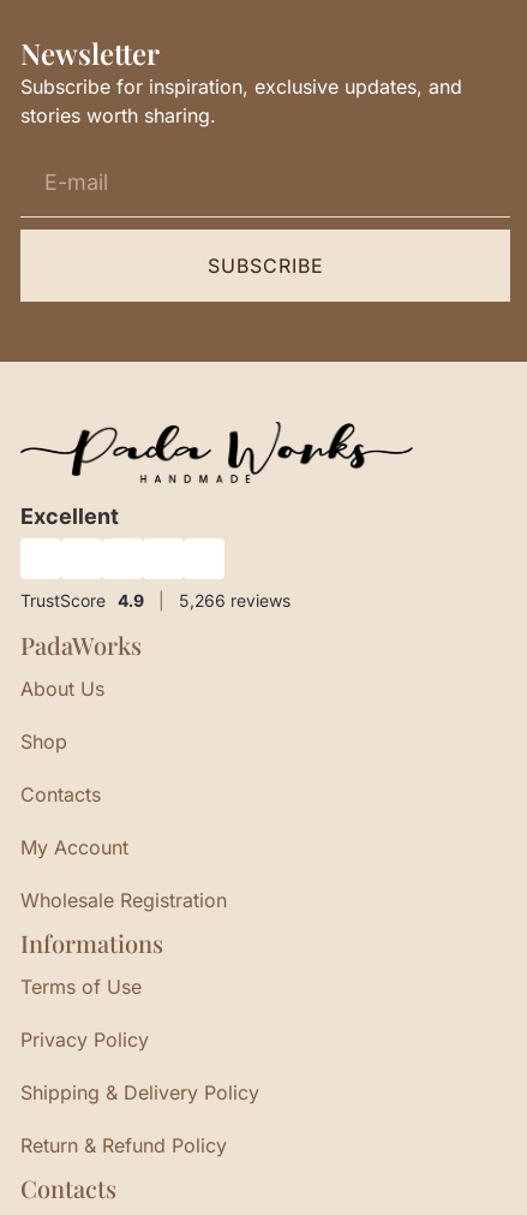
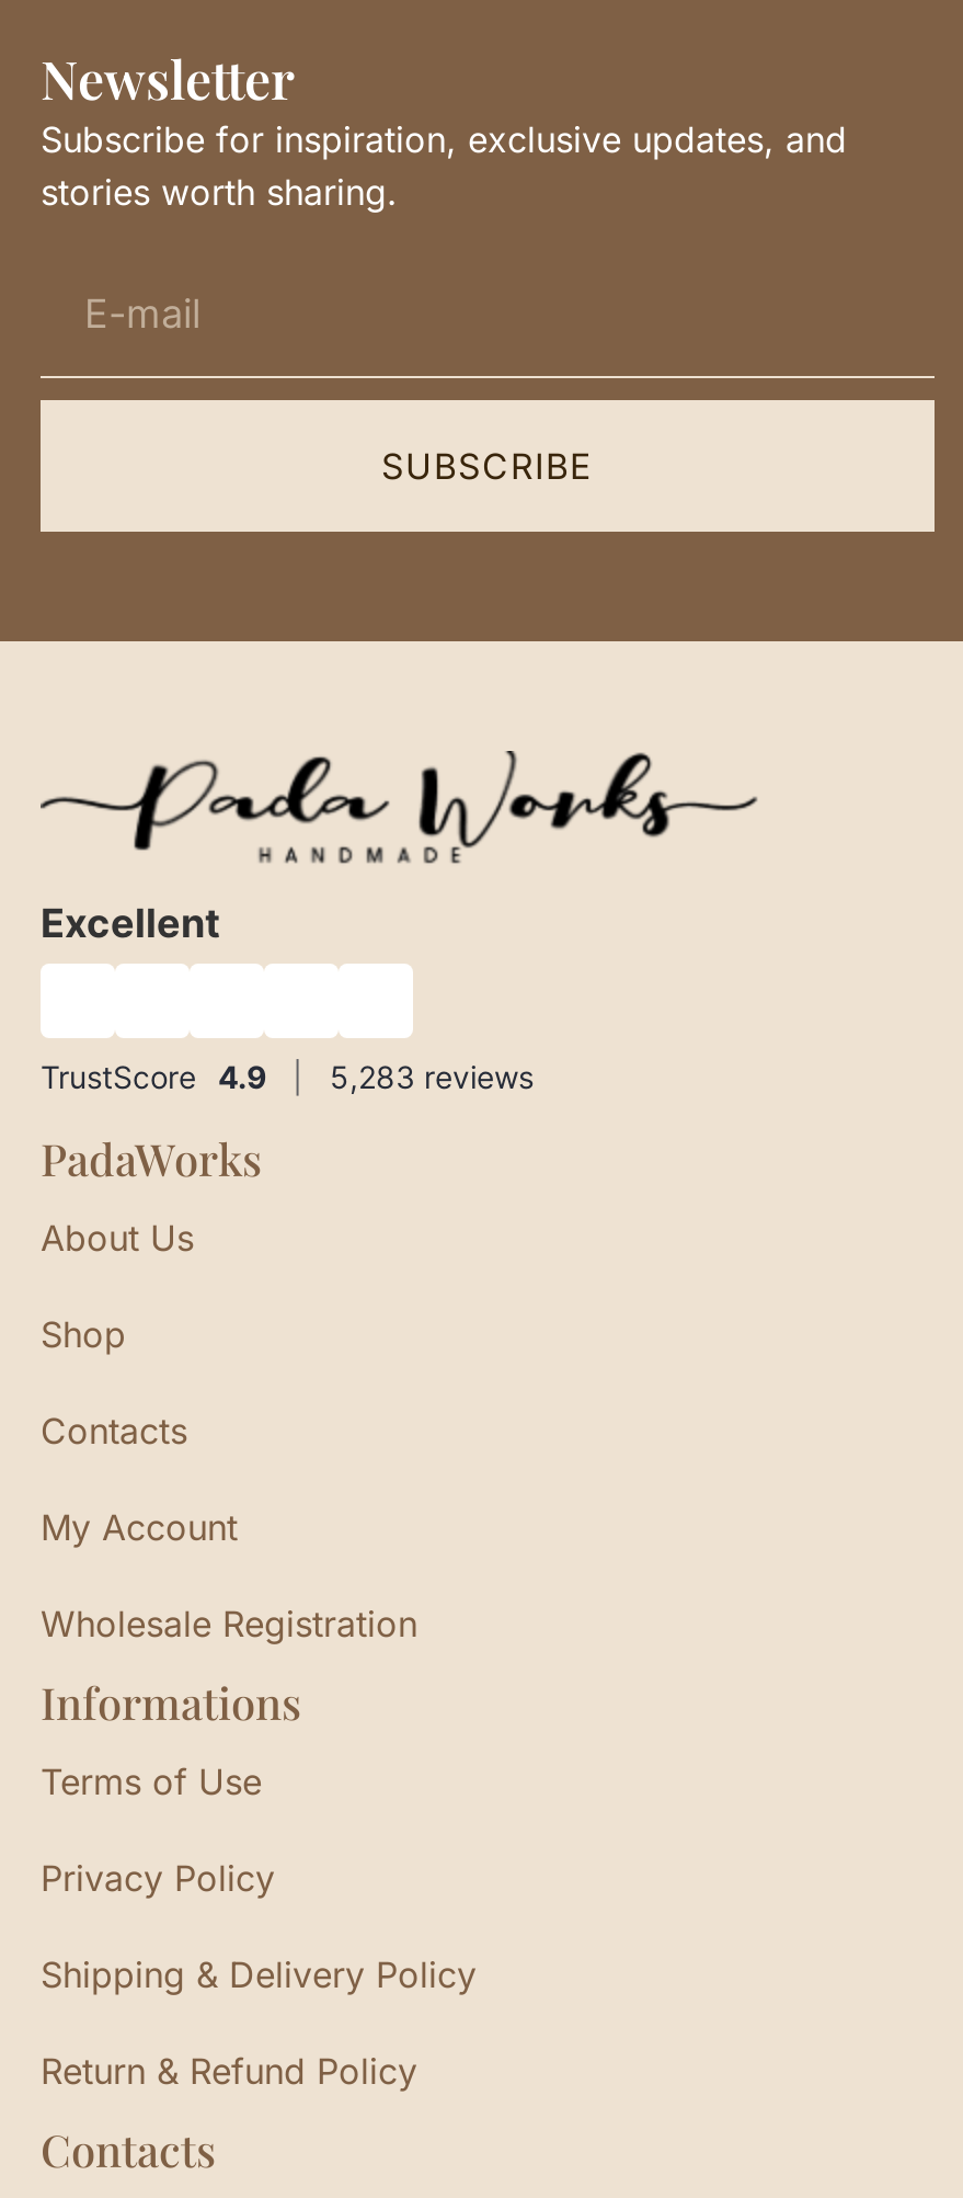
[179,591,291,611] 5,266 reviews -> [330,1059,534,1096] 5,283 reviews

